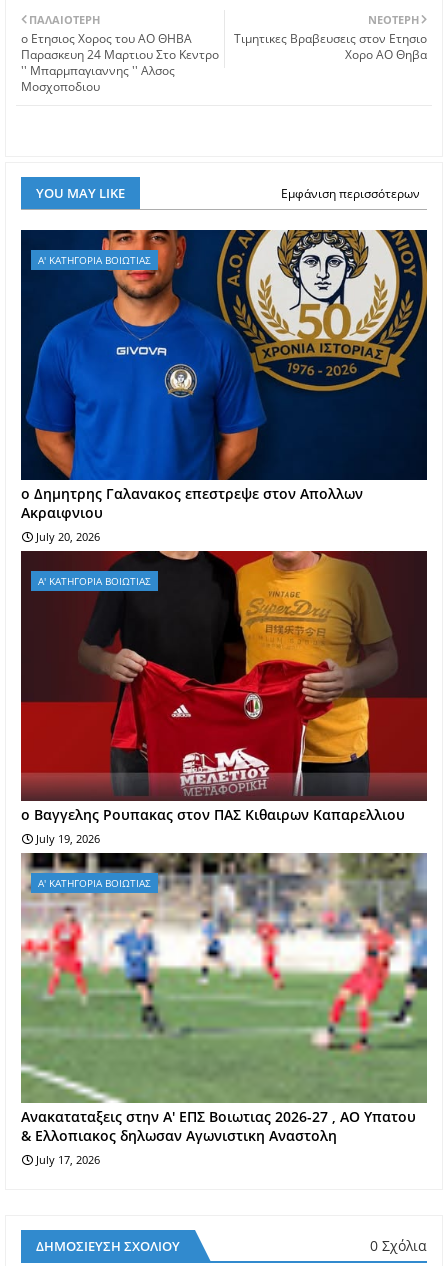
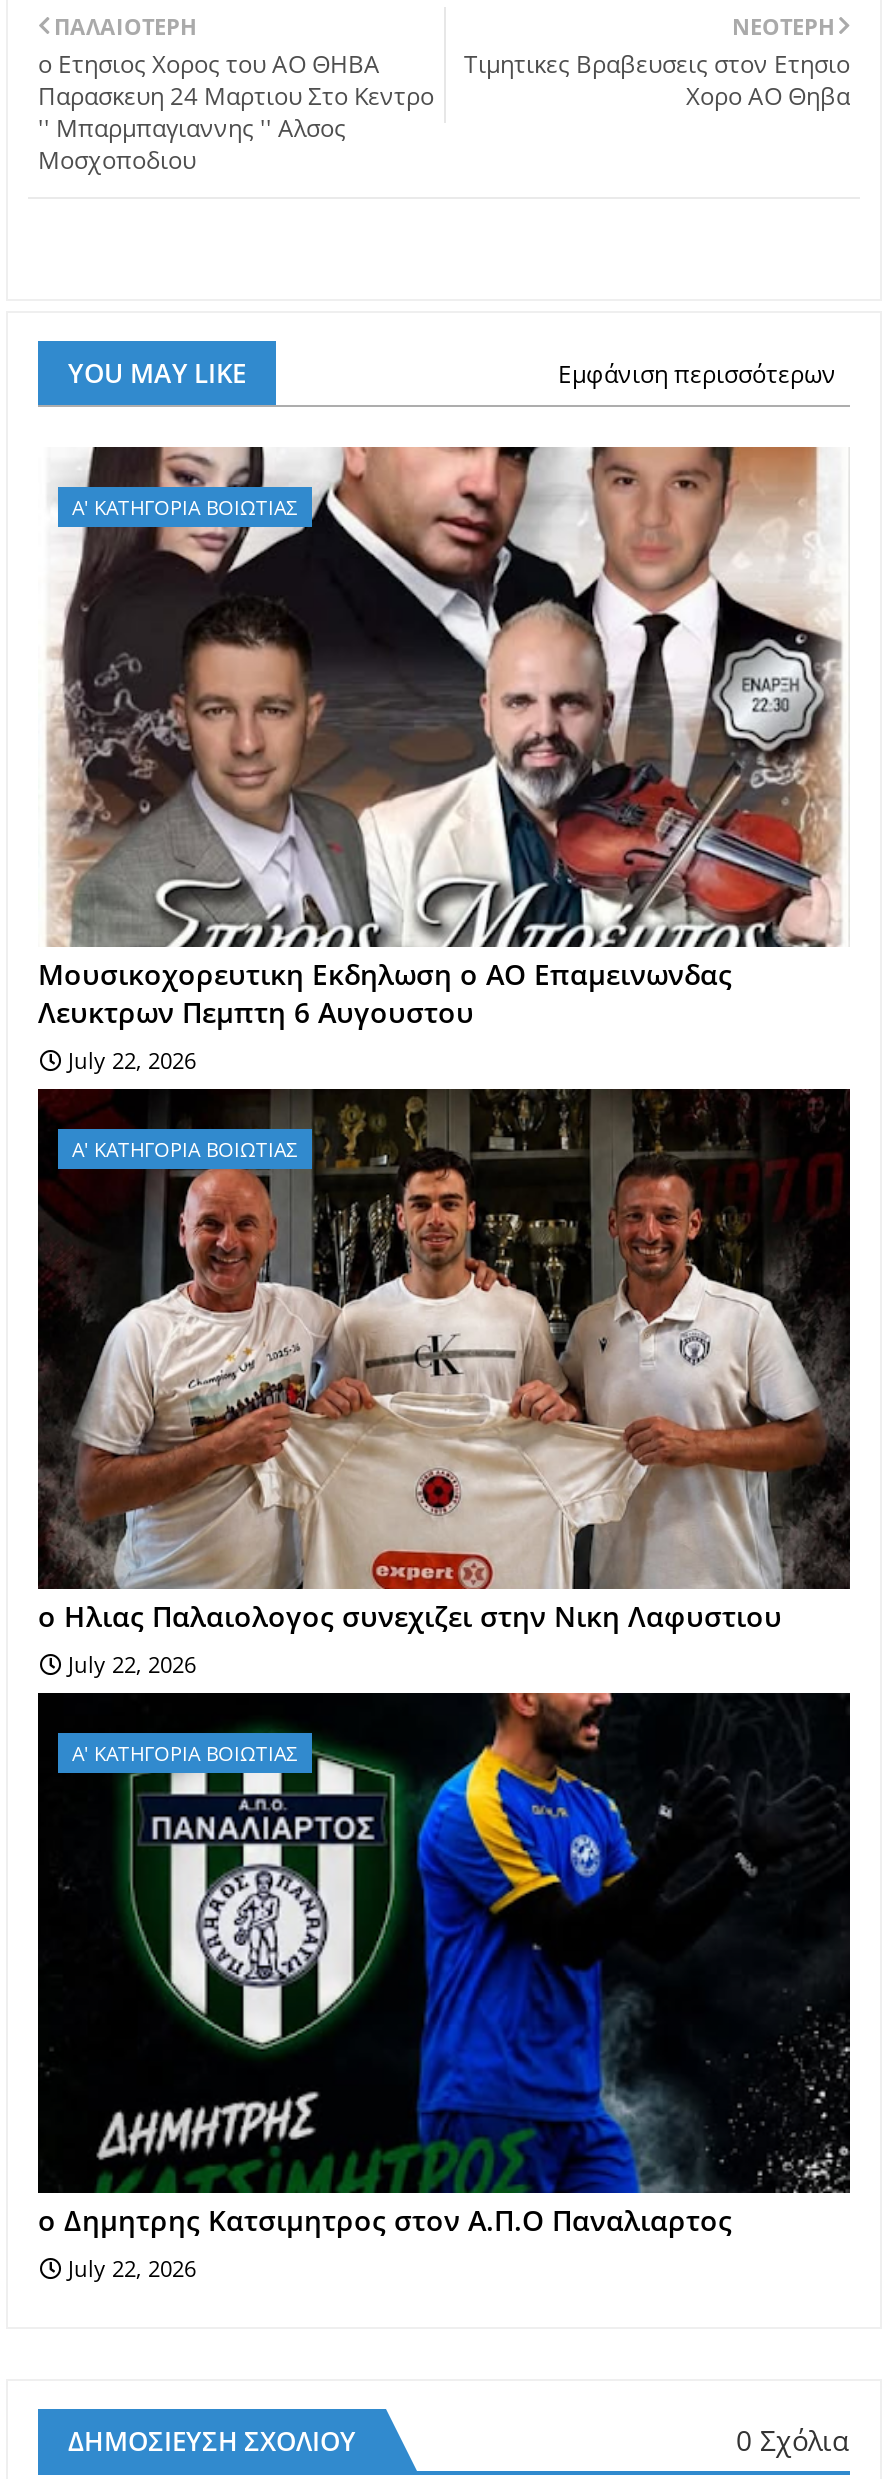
[20,229,428,544] [image] | o Δημητρης Γαλανακος επεστρεψε στον Απολλων | Ακραιφνιου | July 20, 2026 -> [38,445,850,1074] [image] | Mουσικοχορευτικη Εκδηλωση ο ΑΟ Επαμεινωνδας | Λευκτρων Πεμπτη 6 Αυγουστου | July 22, 2026
[20,550,428,824] [image] | o Βαγγελης Ρουπακας στον ΠΑΣ Κιθαιρων Καπαρελλιου -> [36,1087,852,1634] [image] | o Ηλιας Παλαιολογος συνεχιζει στην Νικη Λαφυστιου
[36,831,100,846] July 19, 2026 -> [68,1648,196,1678] July 22, 2026
[20,852,428,1167] [image] | Aνακαταταξεις στην Α' ΕΠΣ Βοιωτιας 2026-27 , ΑΟ Υπατου | & Ελλοπιακος δηλωσαν Αγωνιστικη Αναστολη | July 17, 2026 -> [36,1691,852,2282] [image] | o Δημητρης Κατσιμητρος στον Α.Π.Ο Παναλιαρτος | July 22, 2026

